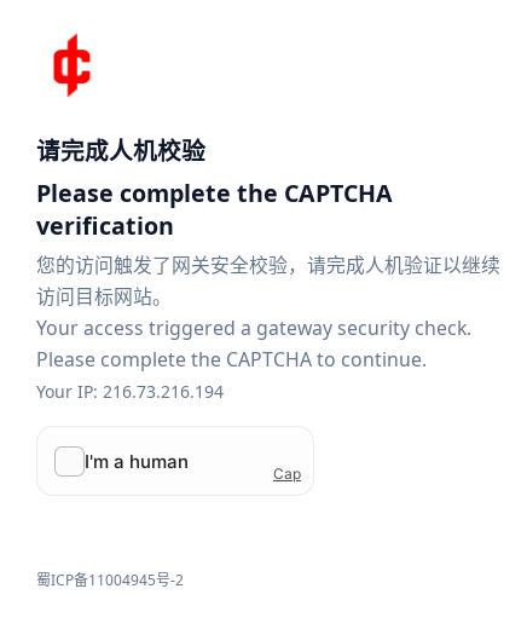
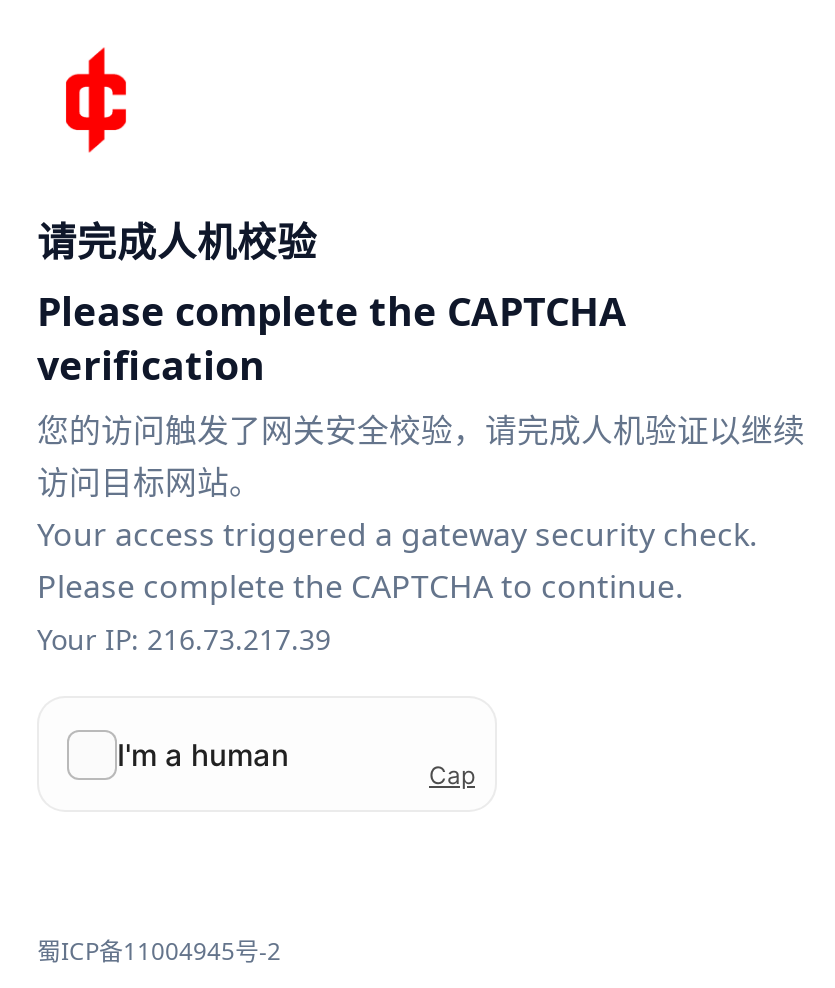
[36,380,224,403] Your IP: 216.73.216.194 -> [37,620,331,658] Your IP: 216.73.217.39

